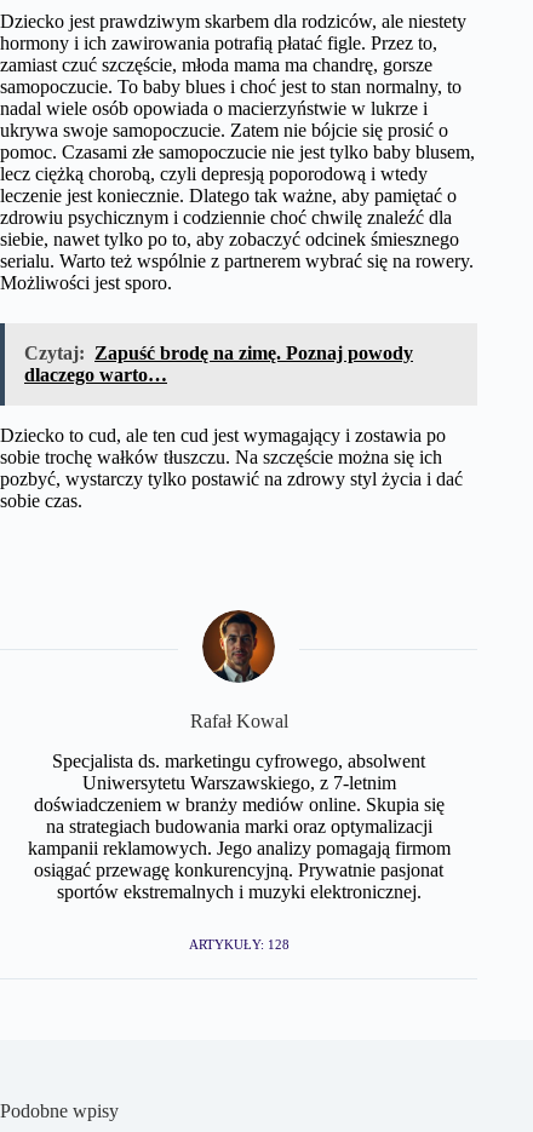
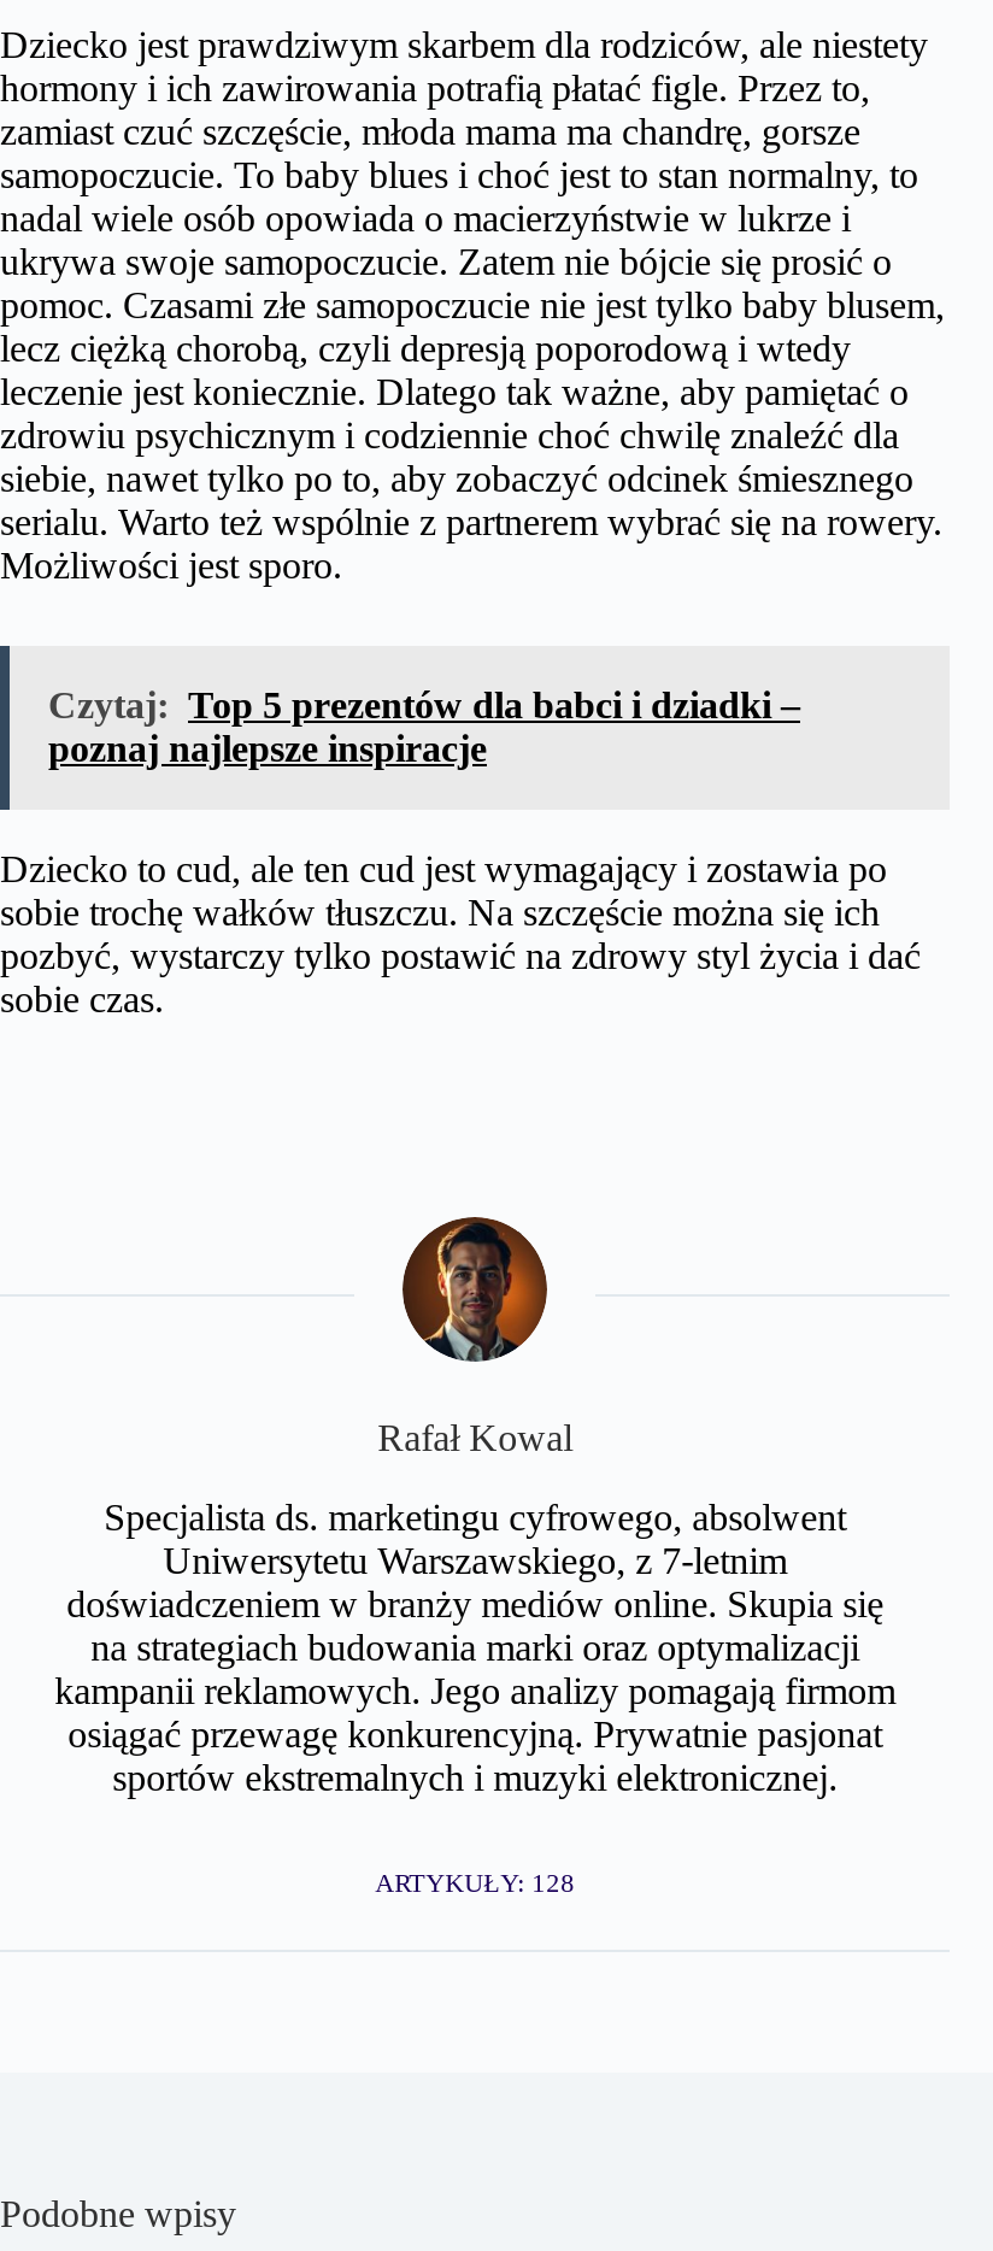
[24,343,413,385] Czytaj: Zapuść brodę na zimę. Poznaj powody | dlaczego warto… -> [48,685,800,769] Czytaj: Top 5 prezentów dla babci i dziadki – | poznaj najlepsze inspiracje

